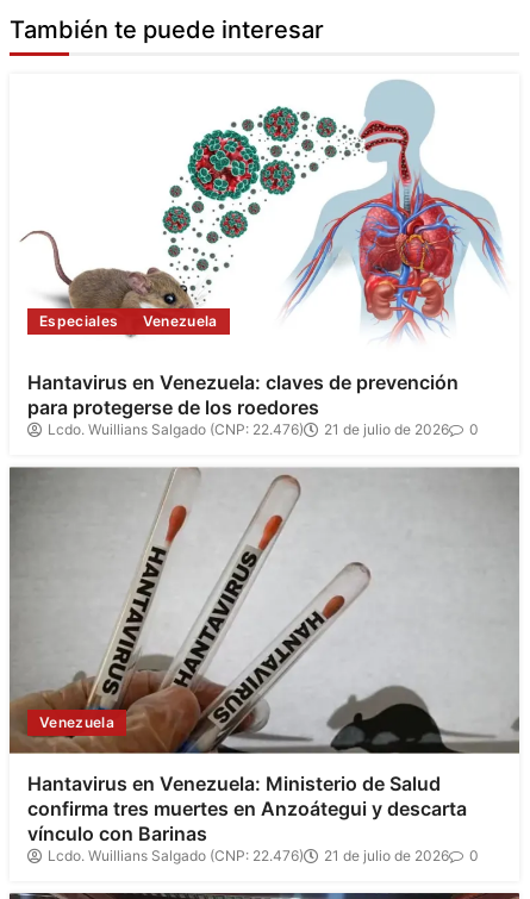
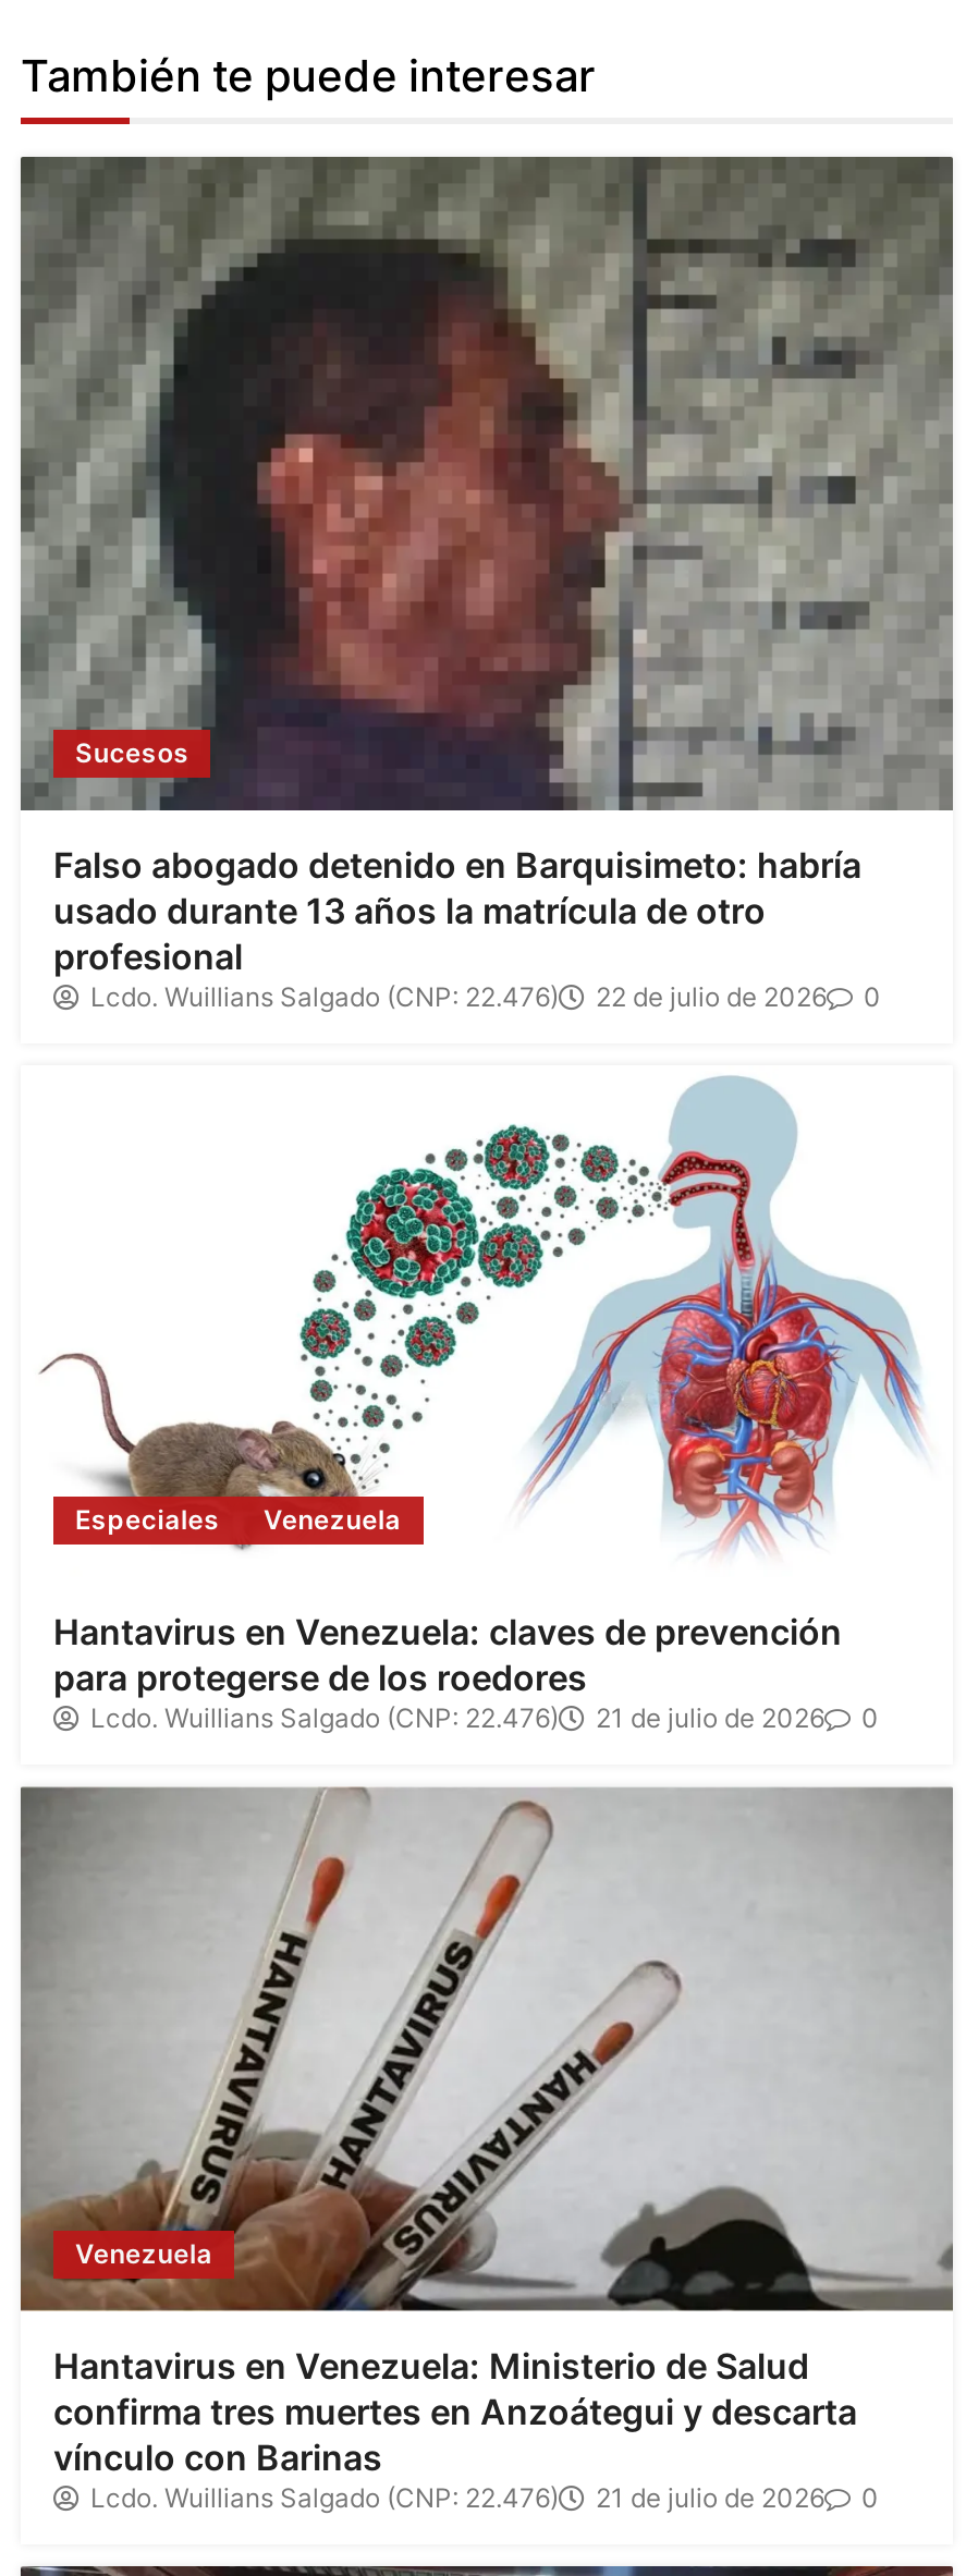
none -> [19,155,955,1014] [image] | Sucesos | Falso abogado detenido en Barquisimeto: habría | usado durante 13 años la matrícula de otro | profesional | Lcdo. Wuillians Salgado (CNP: 22.476) | 22 de julio de 2026 | 0

